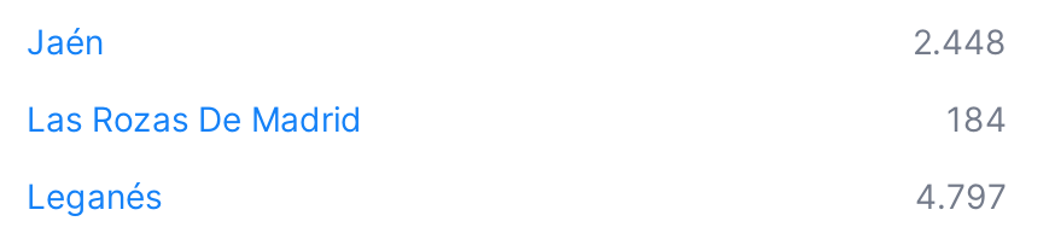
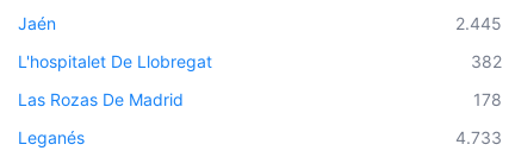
[913,20,1007,61] 2.448 -> [18,13,502,71] 2.445 | L'hospitalet De Llobregat | 382
[946,97,1007,138] 184 -> [473,89,502,109] 178
[915,174,1007,215] 4.797 -> [455,127,502,147] 4.733

